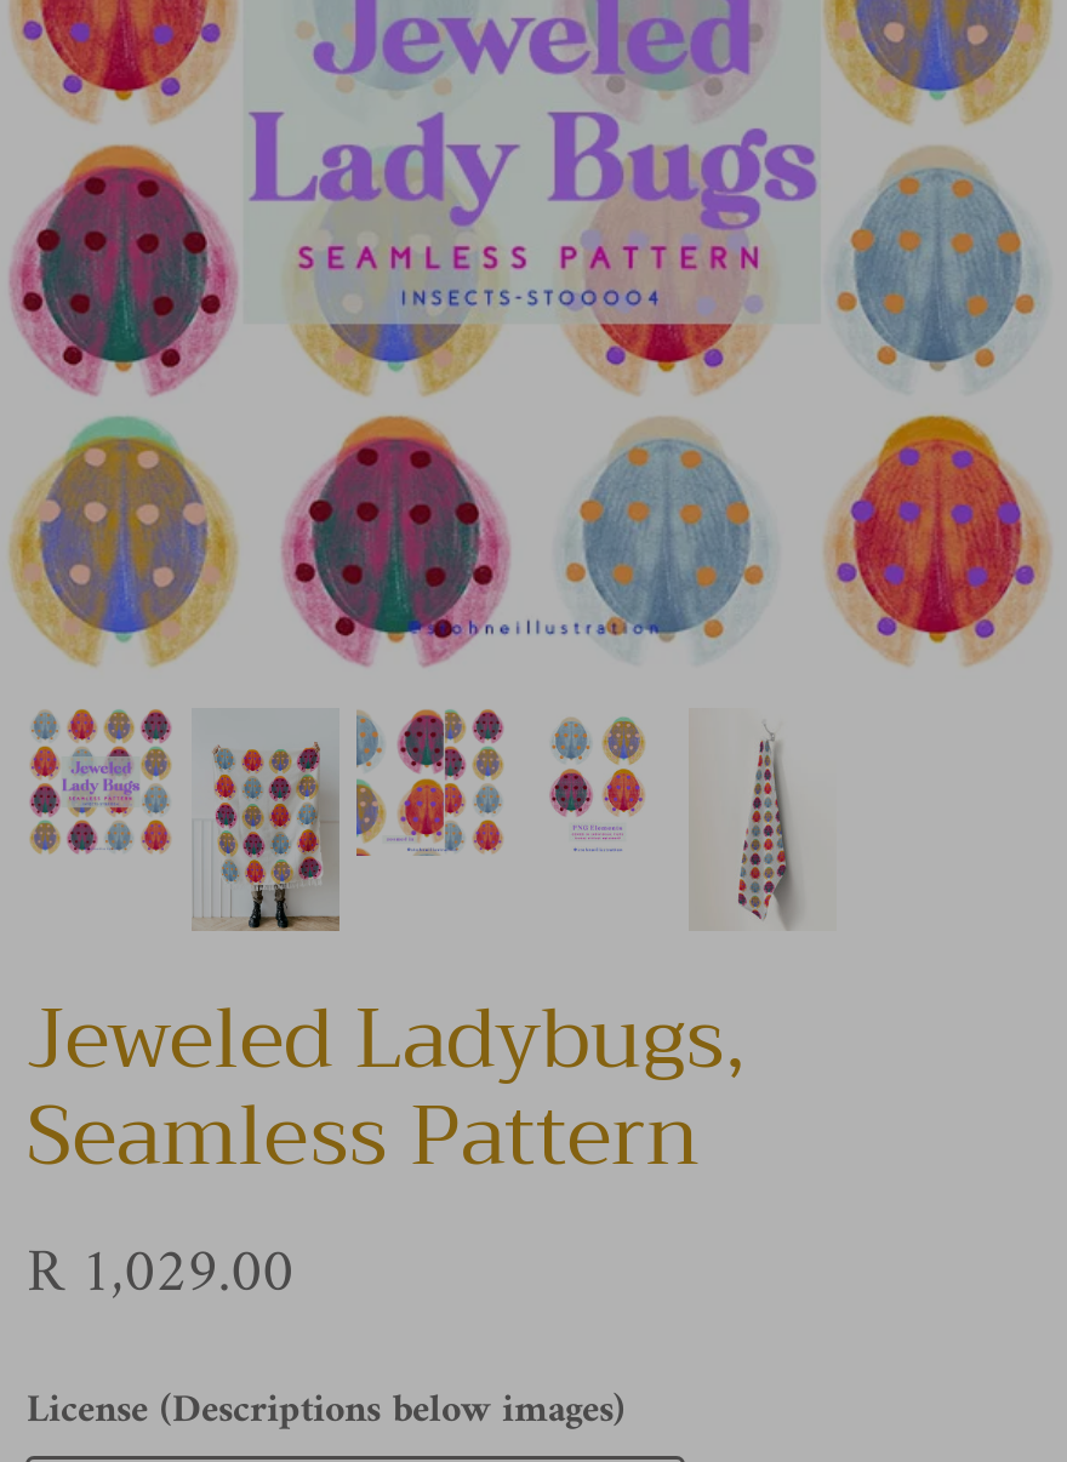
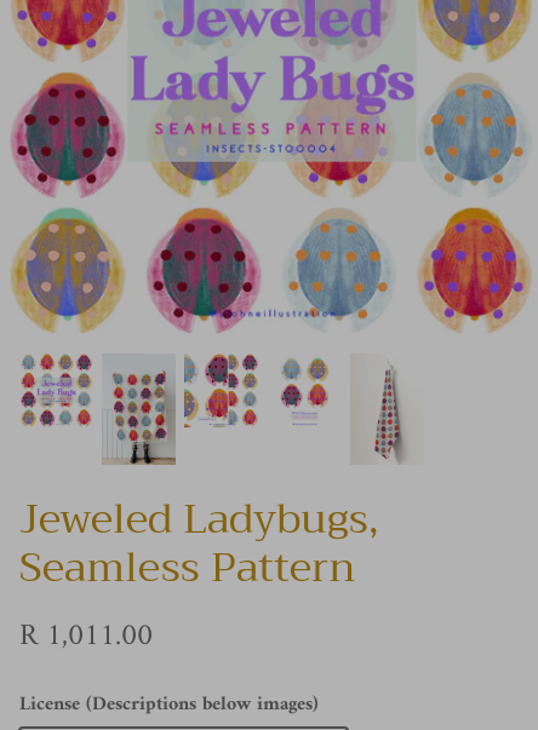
[27,1221,293,1328] R 1,029.00 -> [19,610,153,663] R 1,011.00

